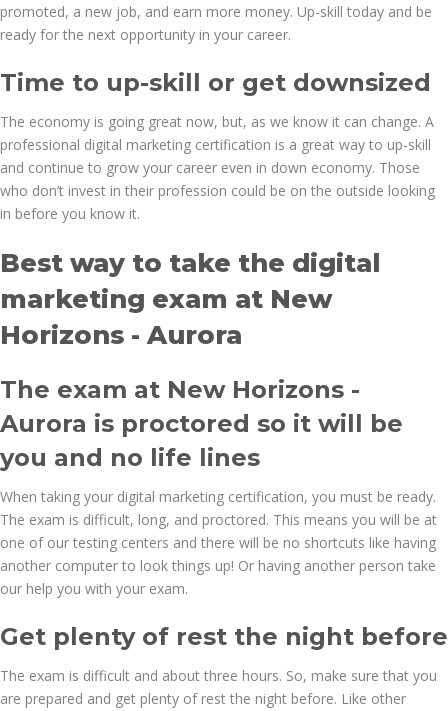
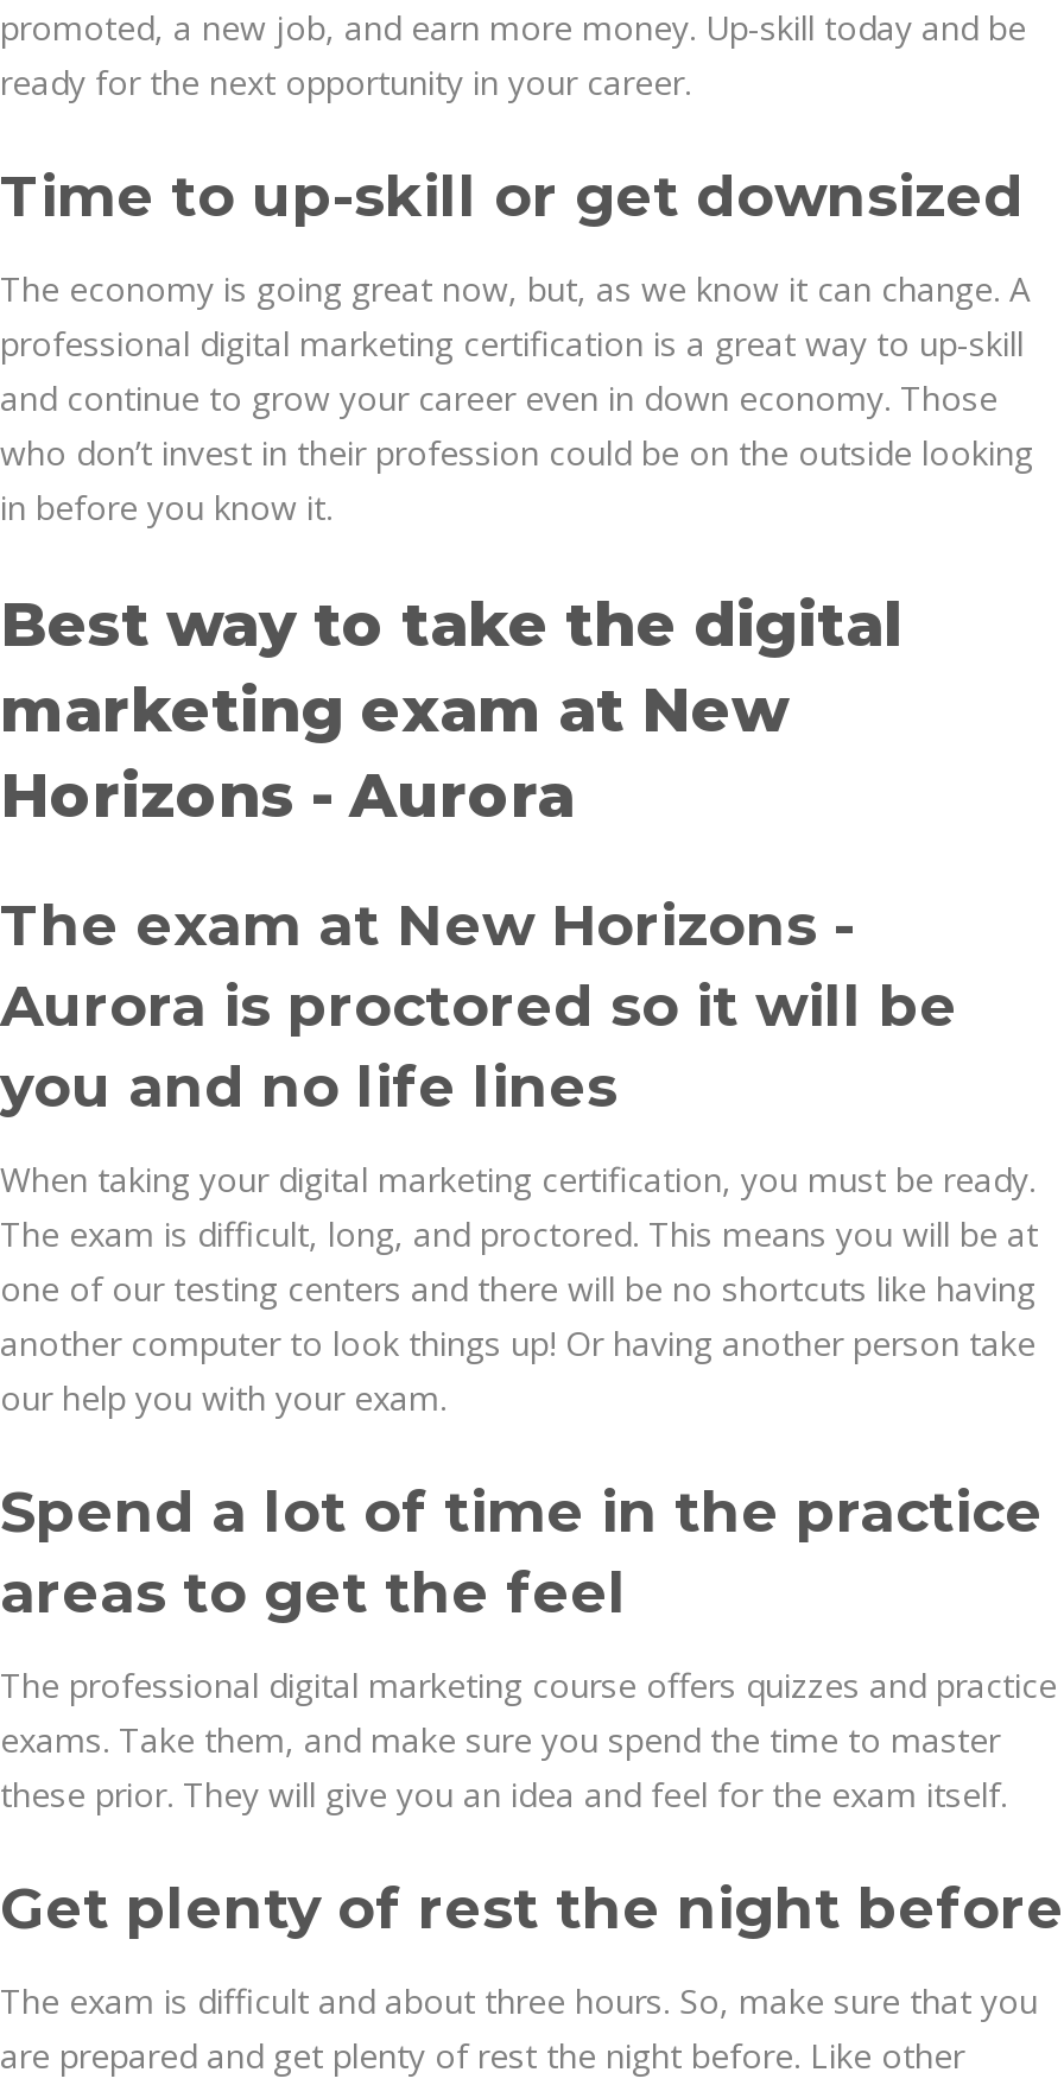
none -> [0,1477,1057,1817] Spend a lot of time in the practice | areas to get the feel | The professional digital marketing course offers quizzes and practice | exams. Take them, and make sure you spend the time to master | these prior. They will give you an idea and feel for the exam itself.

